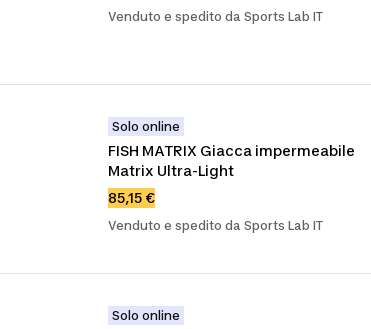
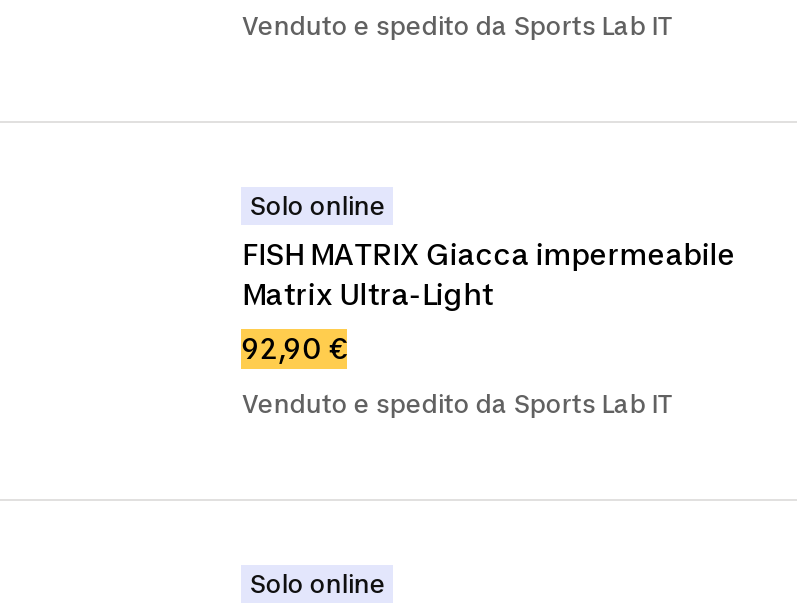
[108,189,155,206] 85,15 € -> [242,331,348,365] 92,90 €

